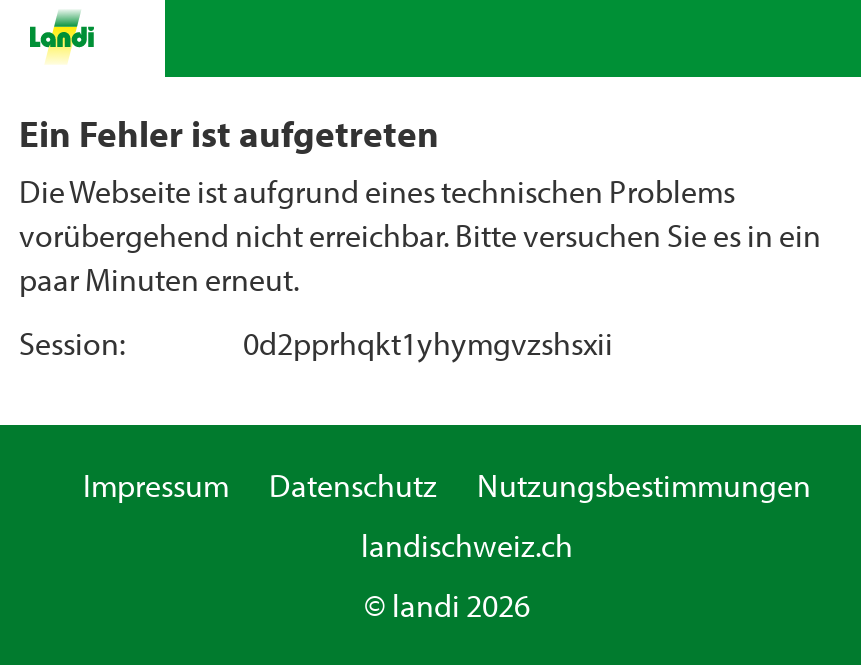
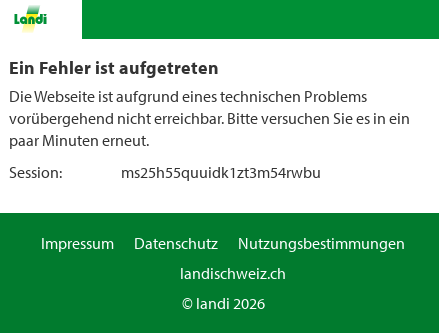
[243,323,613,363] 0d2pprhqkt1yhymgvzshsxii -> [121,162,321,182] ms25h55quuidk1zt3m54rwbu

